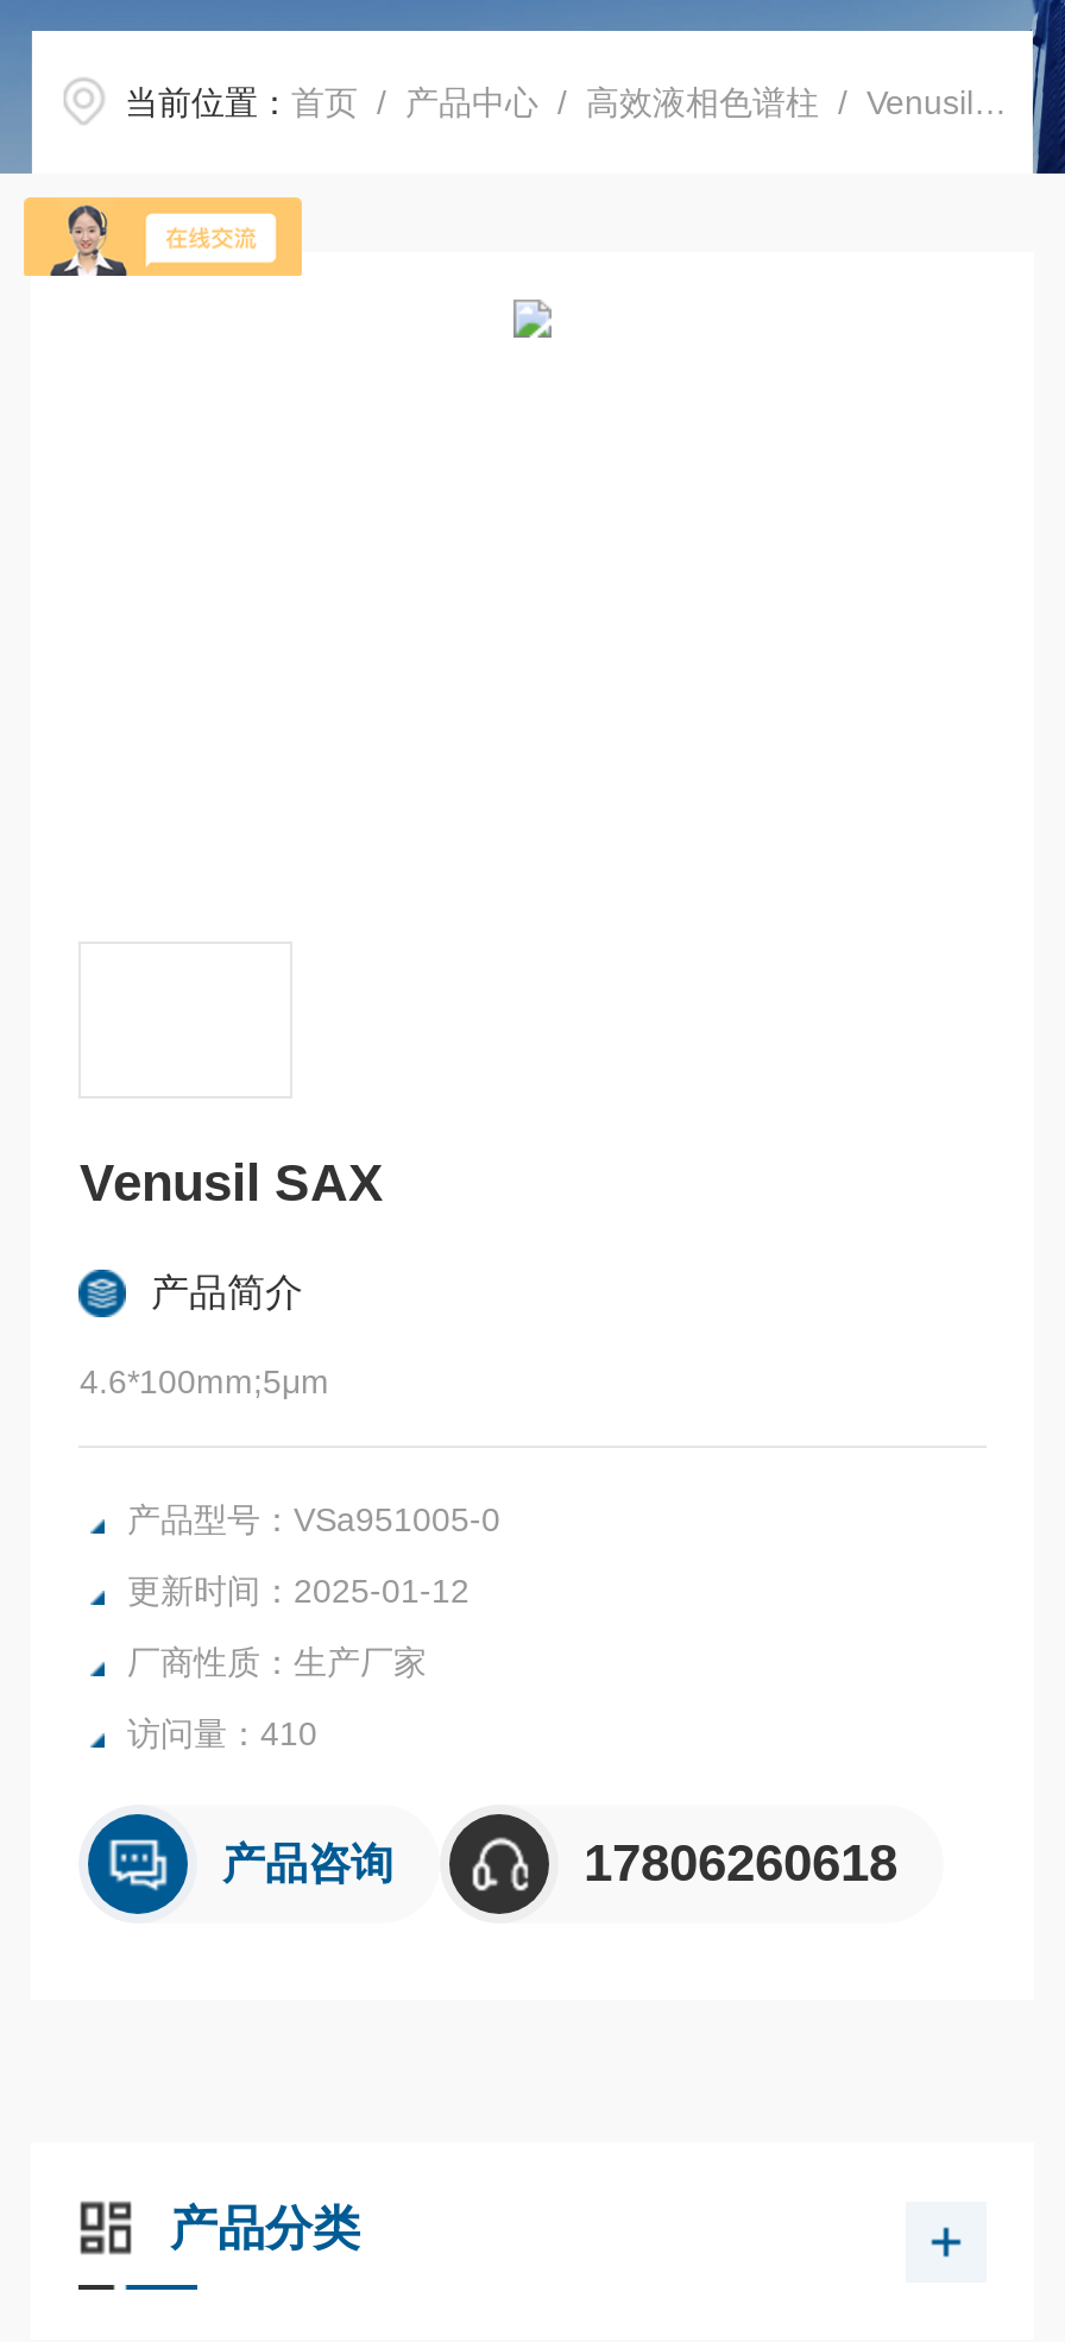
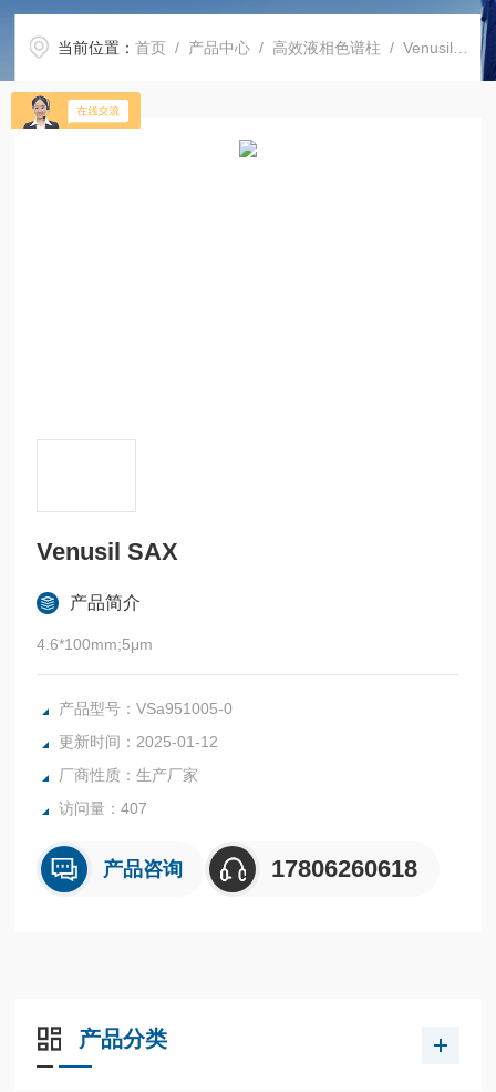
[127,1714,317,1752] 访问量：410 -> [59,799,148,817] 访问量：407

